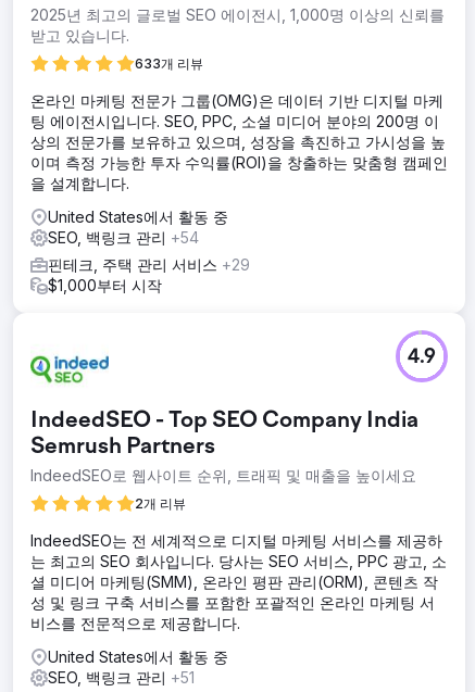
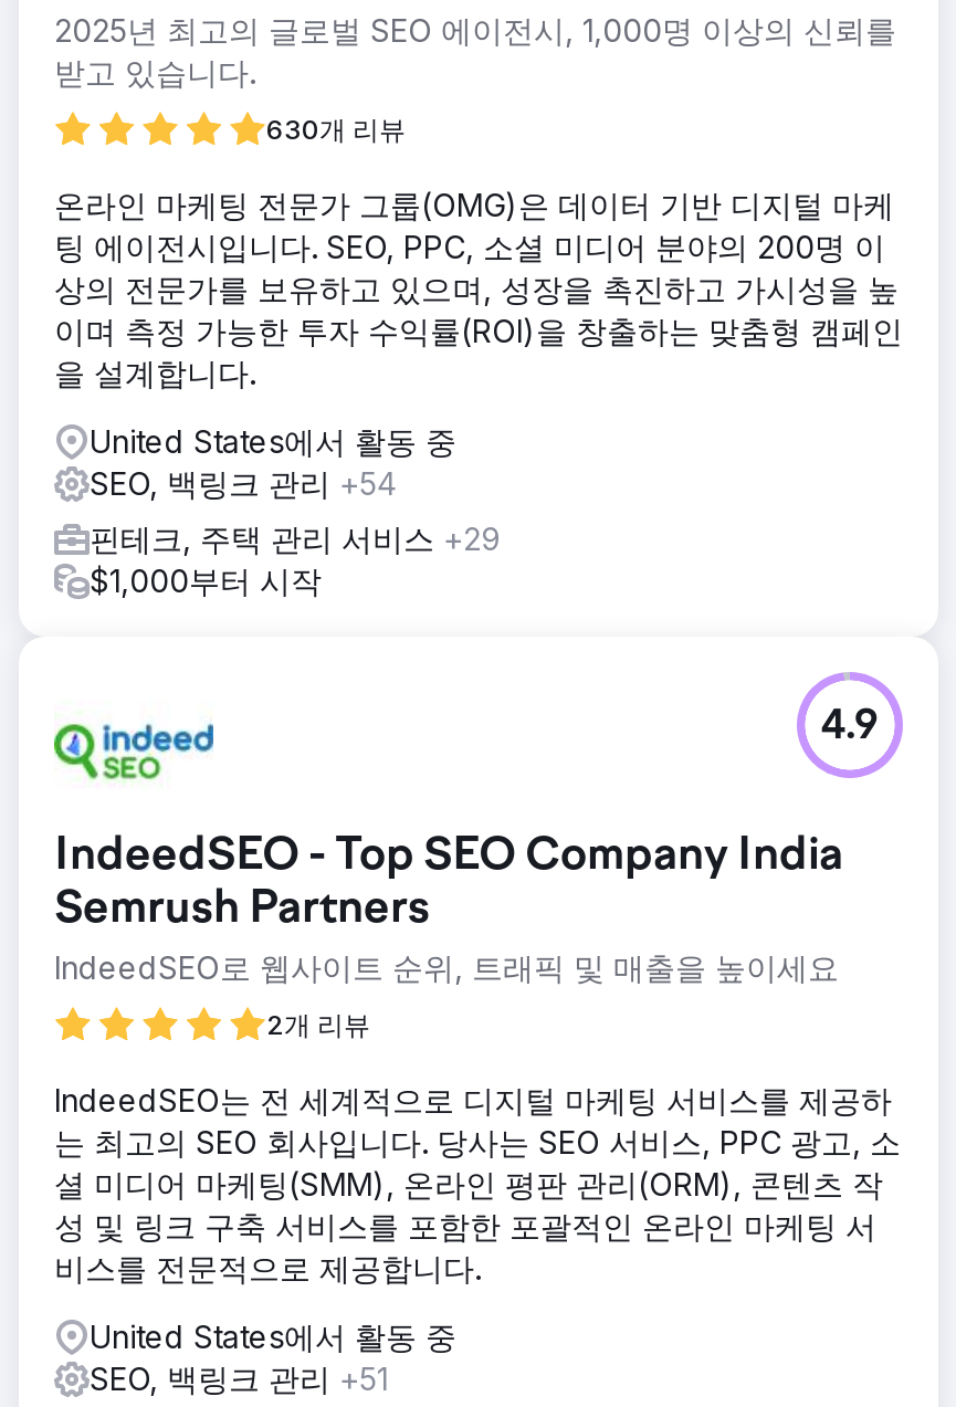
[135,55,203,71] 633개 리뷰 -> [266,112,406,145] 630개 리뷰

